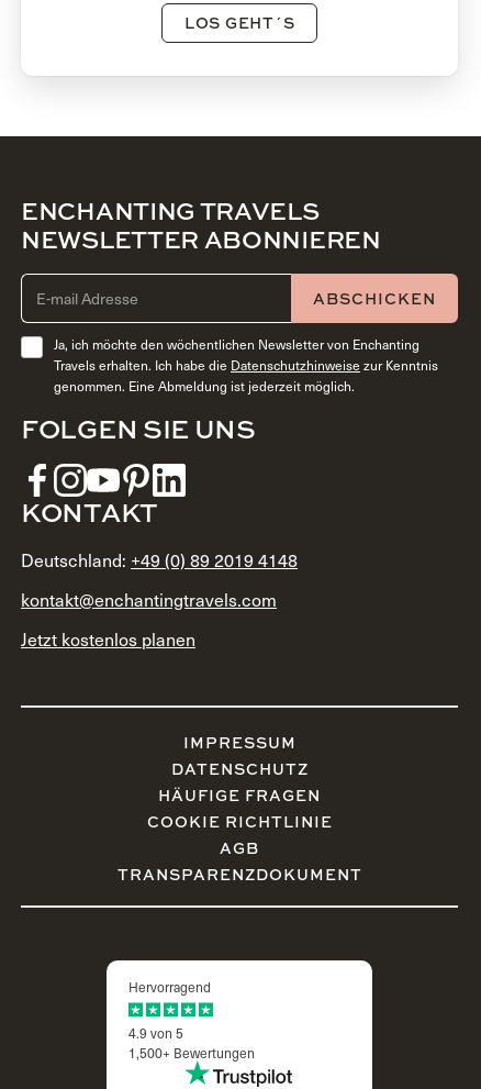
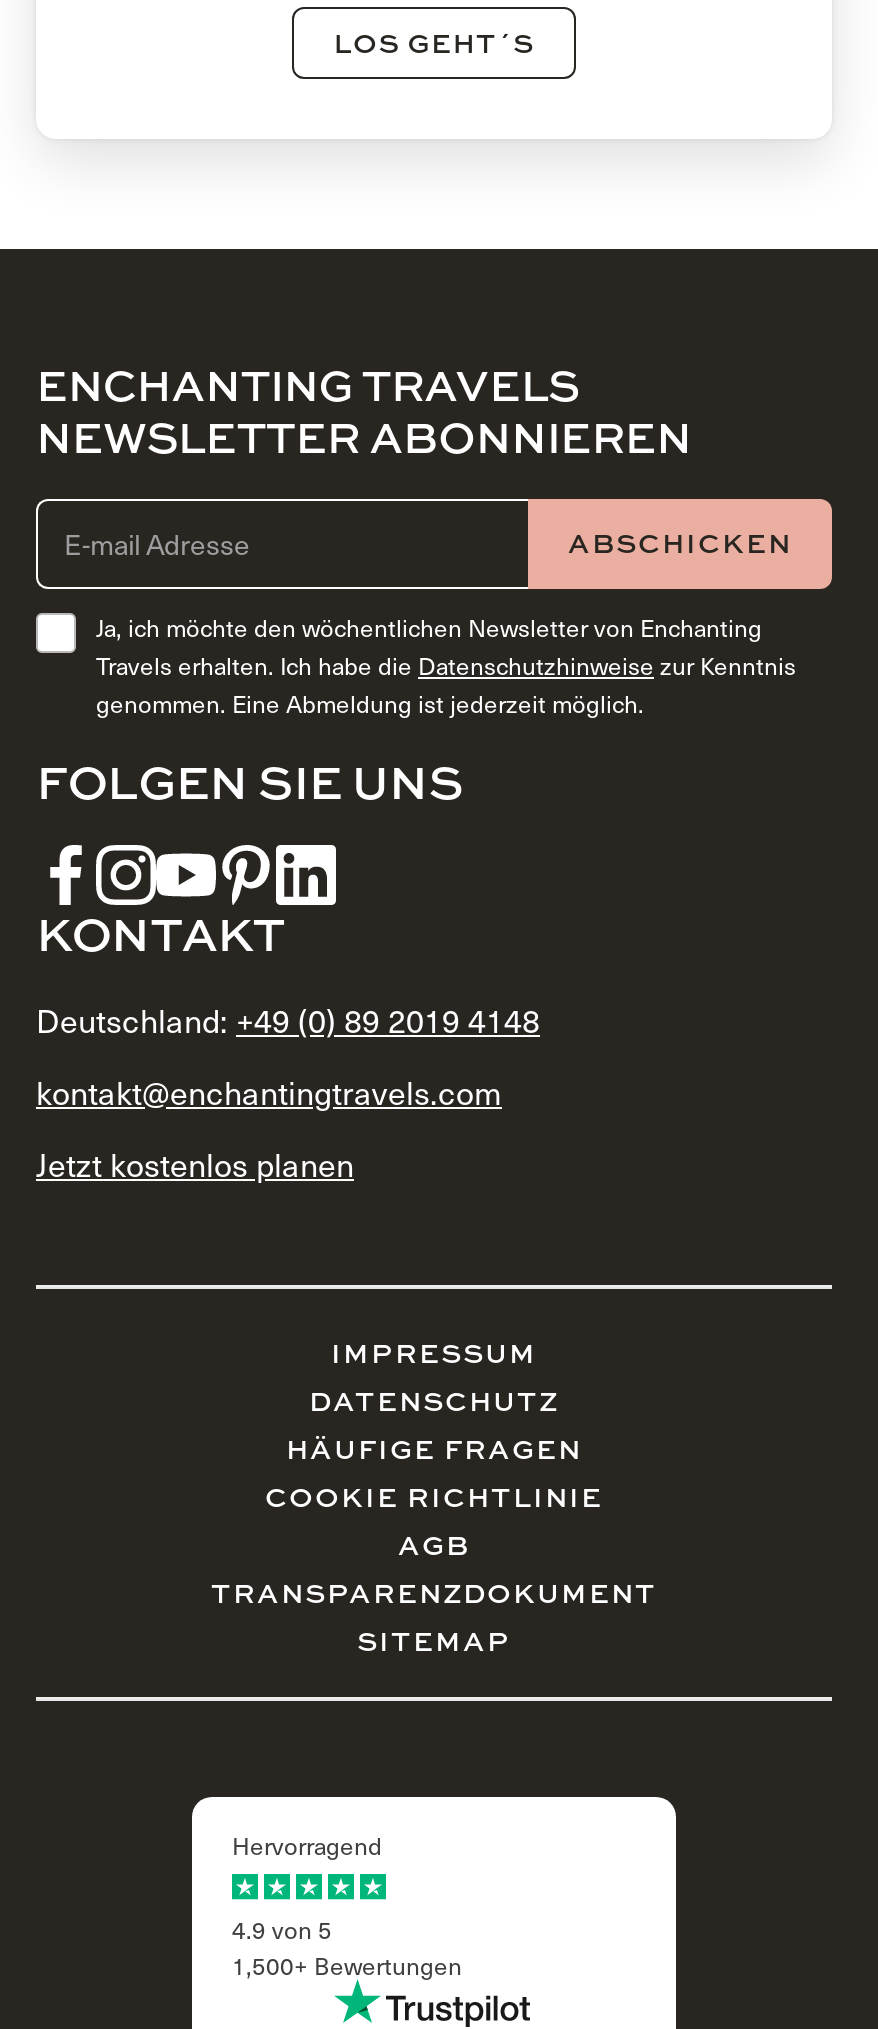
none -> [357,1621,511,1659] SITEMAP

